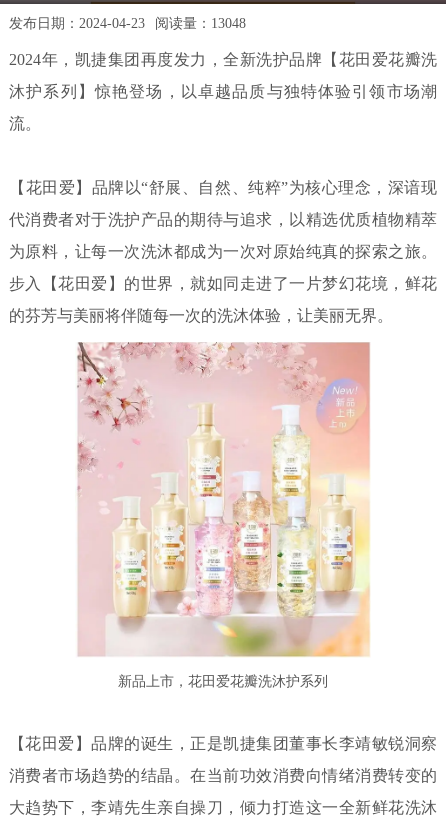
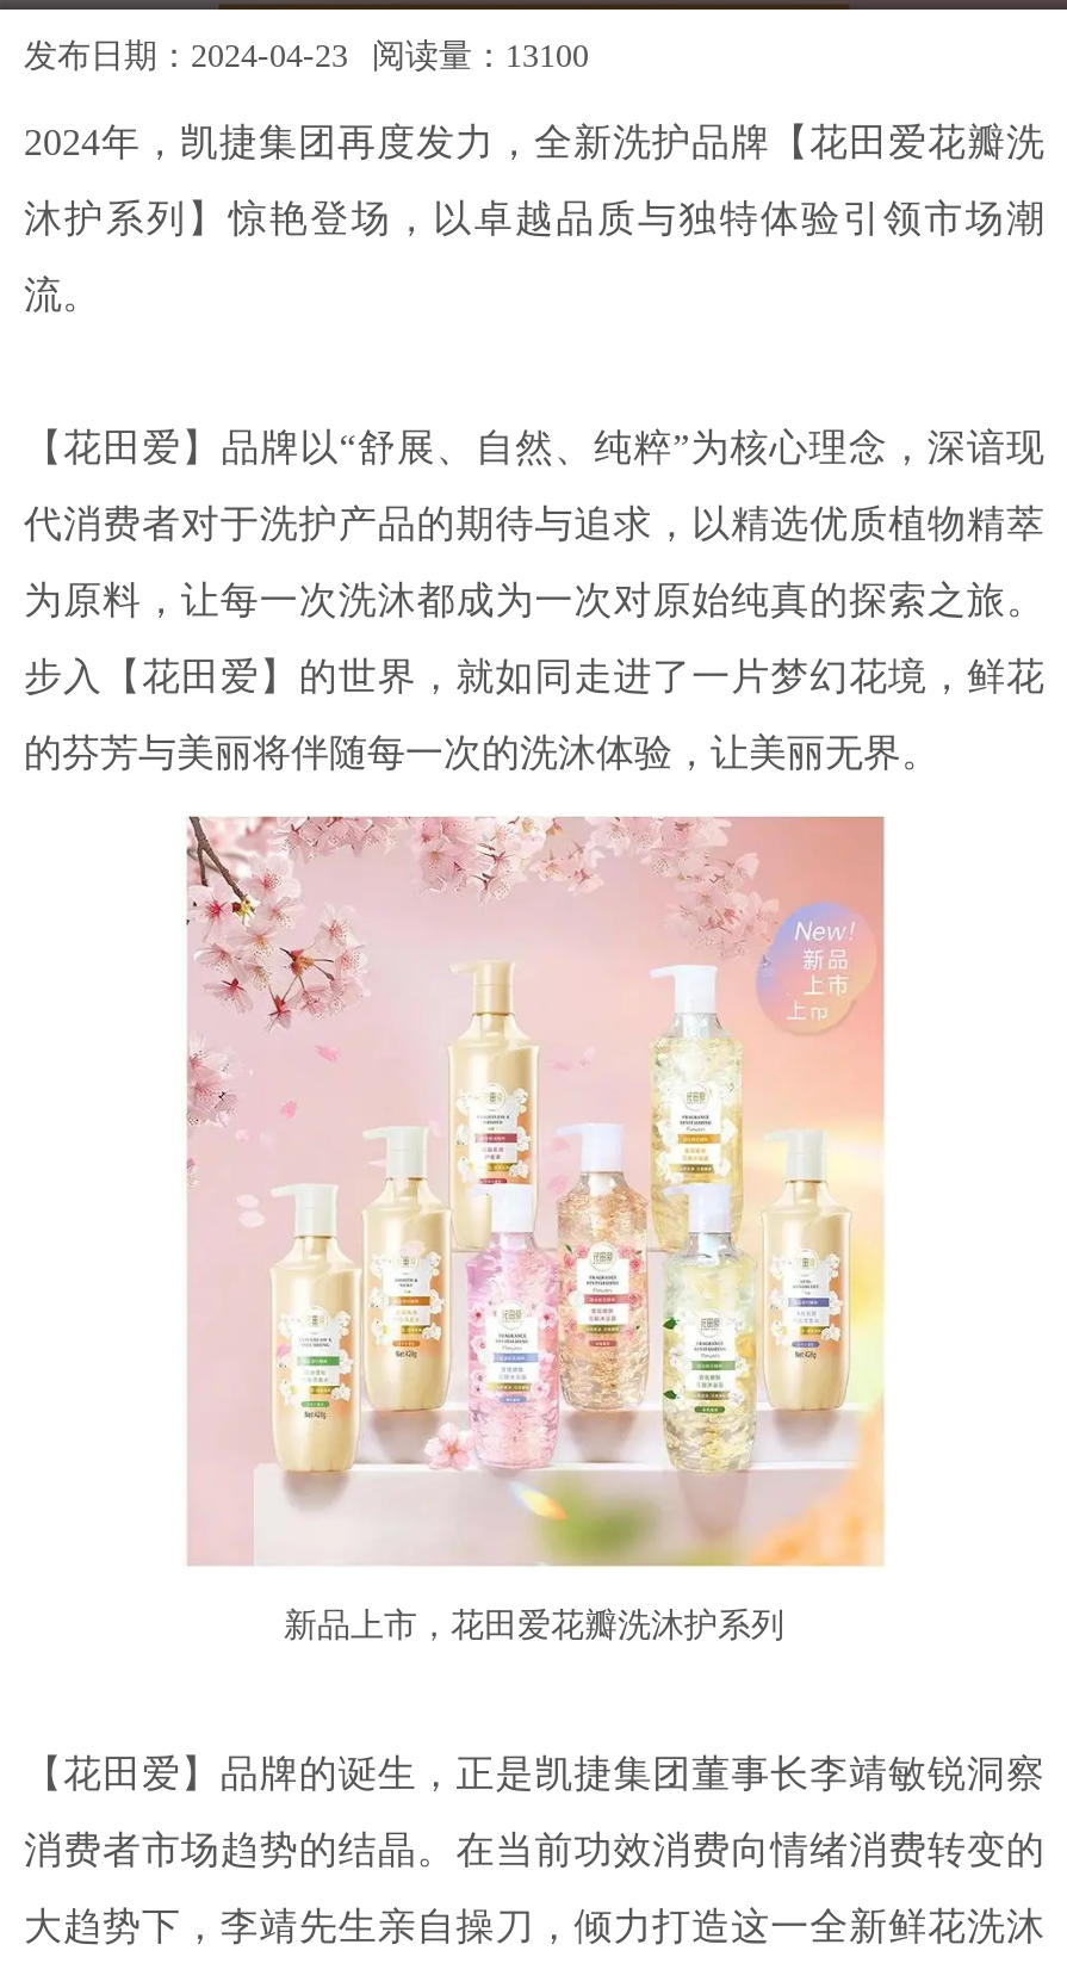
[9,16,246,31] 发布日期：2024-04-23 阅读量：13048 -> [24,38,589,74] 发布日期：2024-04-23 阅读量：13100

